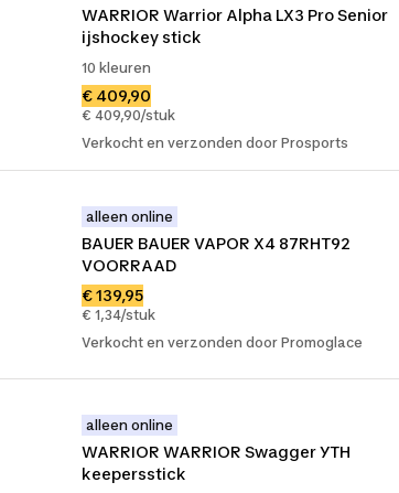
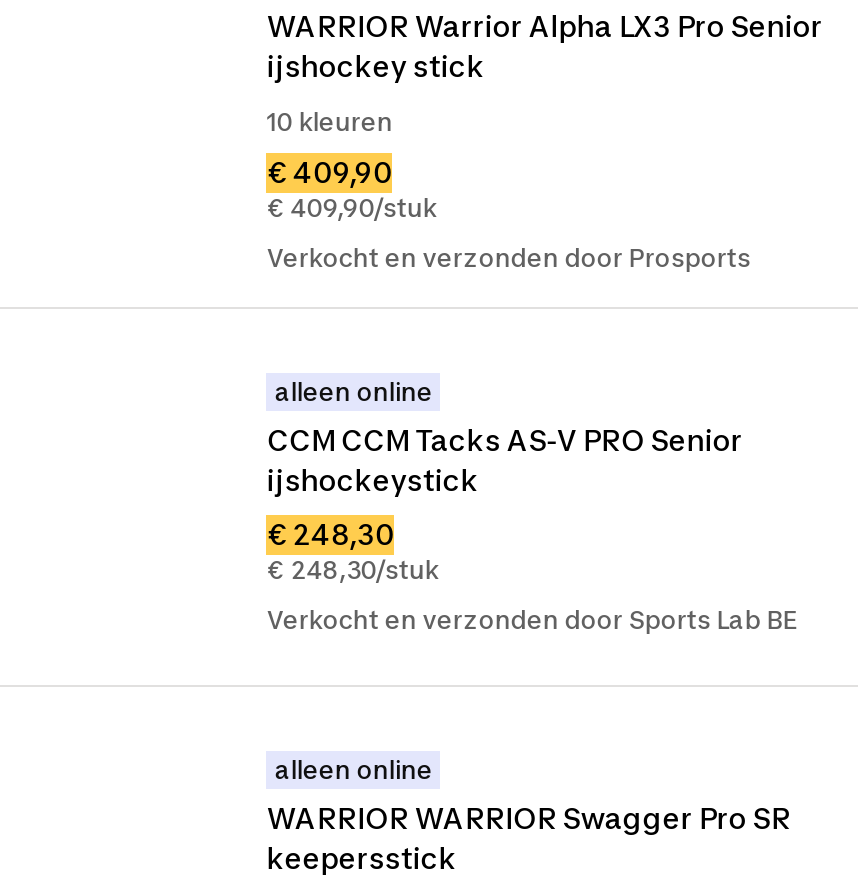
[82,234,351,275] BAUER BAUER VAPOR X4 87RHT92 | VOORRAAD -> [267,423,745,497] CCM CCM Tacks AS-V PRO Senior | ijshockeystick
[82,286,156,323] € 139,95 | € 1,34/stuk -> [267,517,439,585] € 248,30 | € 248,30/stuk
[82,334,363,351] Verkocht en verzonden door Promoglace -> [267,605,797,635] Verkocht en verzonden door Sports Lab BE
[82,442,351,461] WARRIOR WARRIOR Swagger YTH -> [267,801,791,835] WARRIOR WARRIOR Swagger Pro SR

